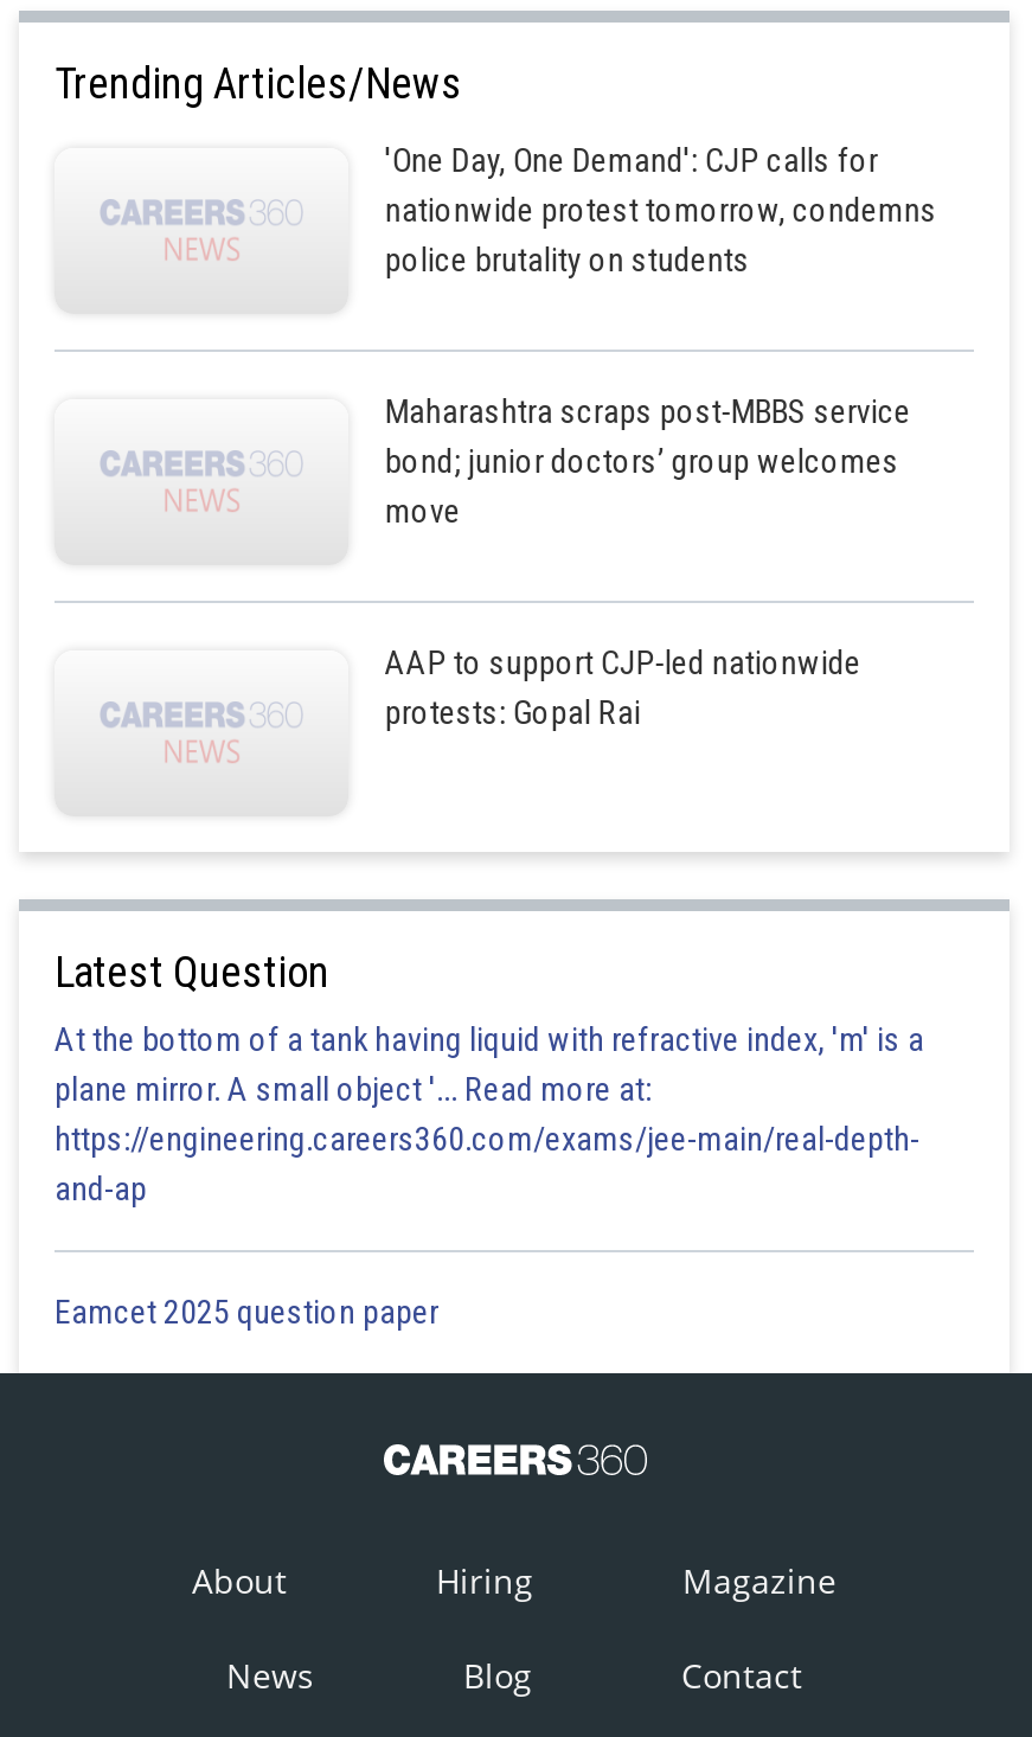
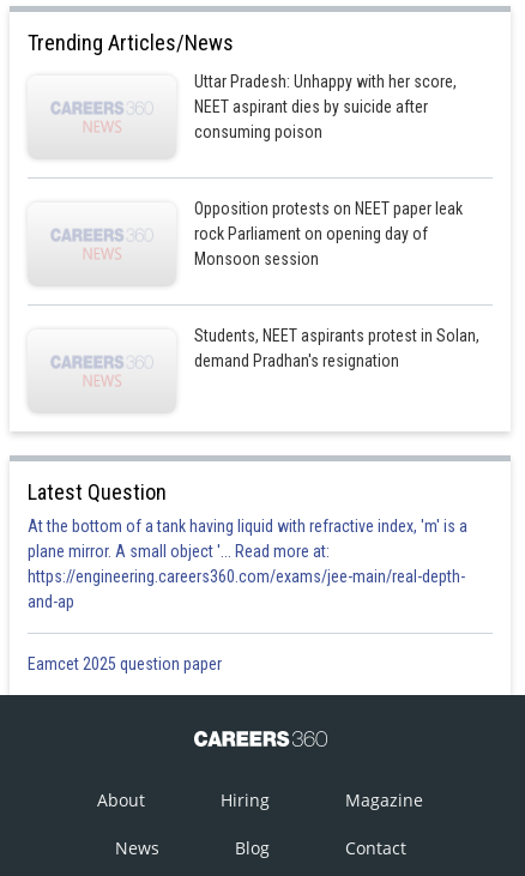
[385,142,937,279] 'One Day, One Demand': CJP calls for | nationwide protest tomorrow, condemns | police brutality on students -> [195,72,457,142] Uttar Pradesh: Unhappy with her score, | NEET aspirant dies by suicide after | consuming poison
[385,393,911,530] Maharashtra scraps post-MBBS service | bond; junior doctors’ group welcomes | move -> [195,199,463,269] Opposition protests on NEET paper leak | rock Parliament on opening day of | Monsoon session
[385,644,861,732] AAP to support CJP-led nationwide | protests: Gopal Rai -> [195,326,480,371] Students, NEET aspirants protest in Solan, | demand Pradhan's resignation

